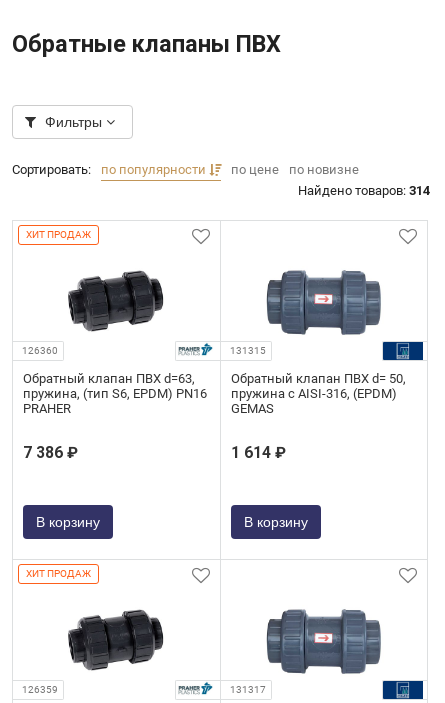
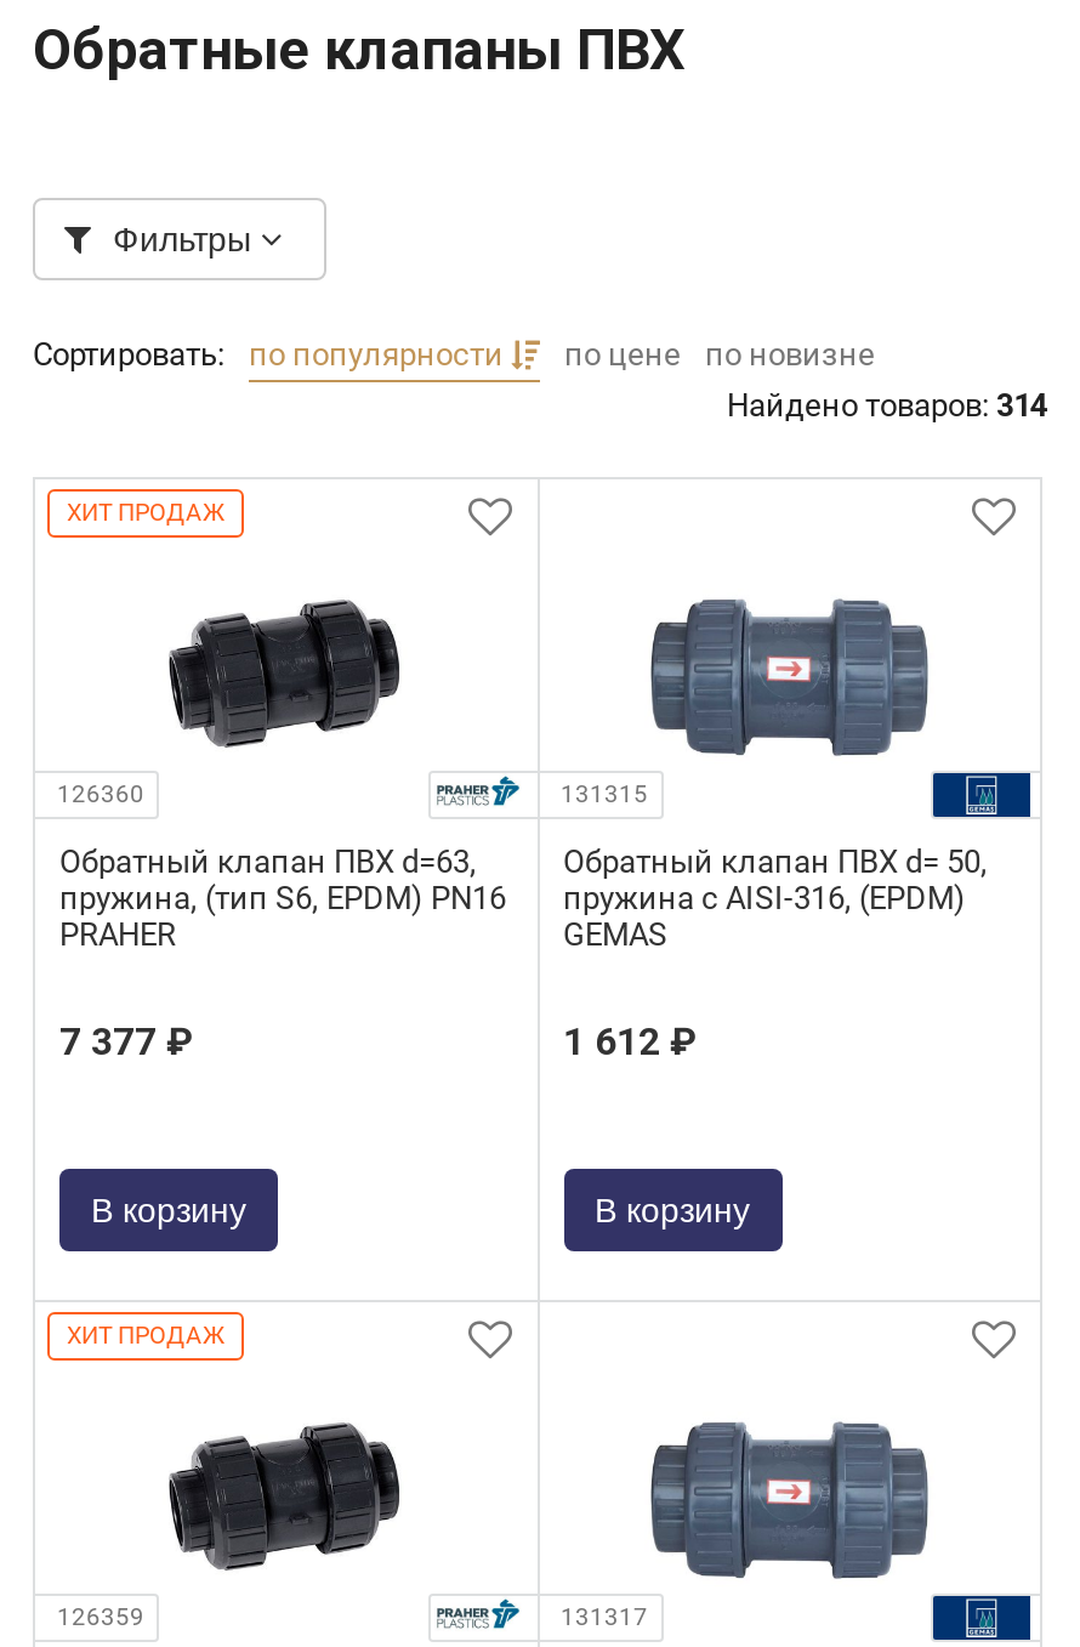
[23,444,82,462] 7 386 ₽ -> [59,1021,203,1064] 7 377 ₽
[230,444,289,462] 1 614 ₽ -> [563,1021,706,1064] 1 612 ₽

